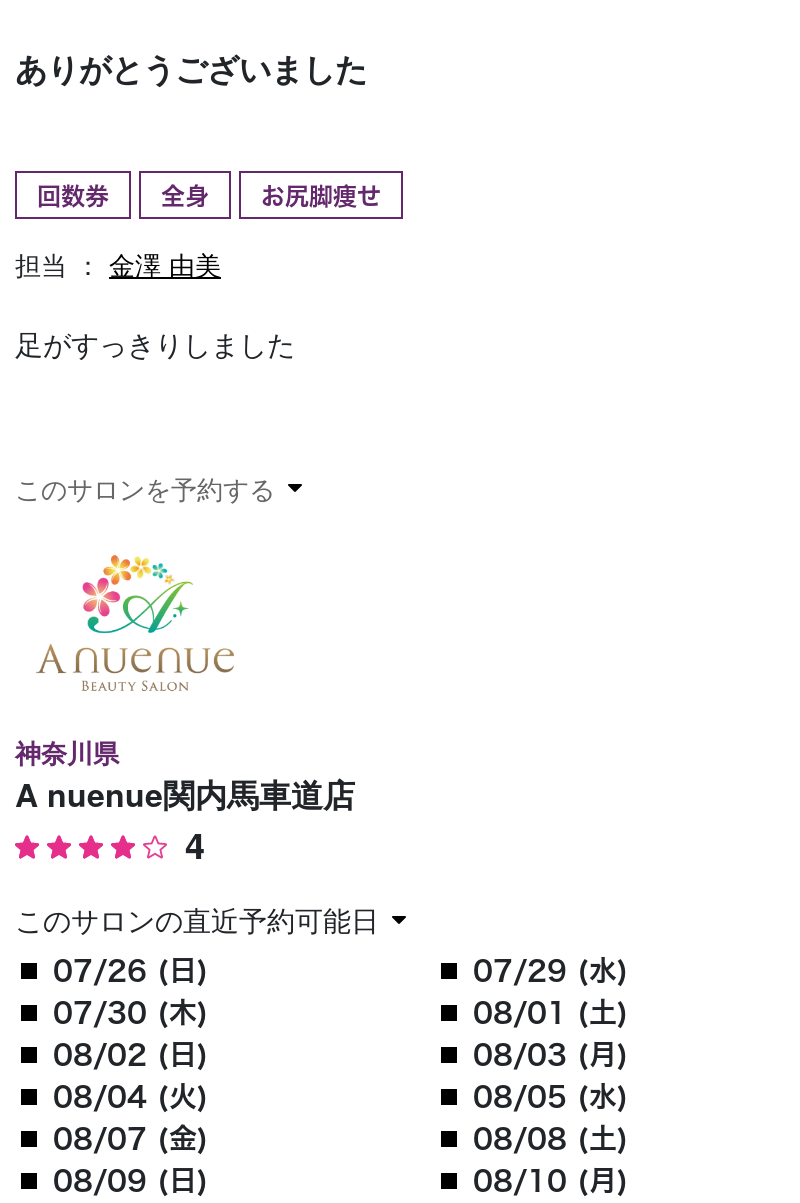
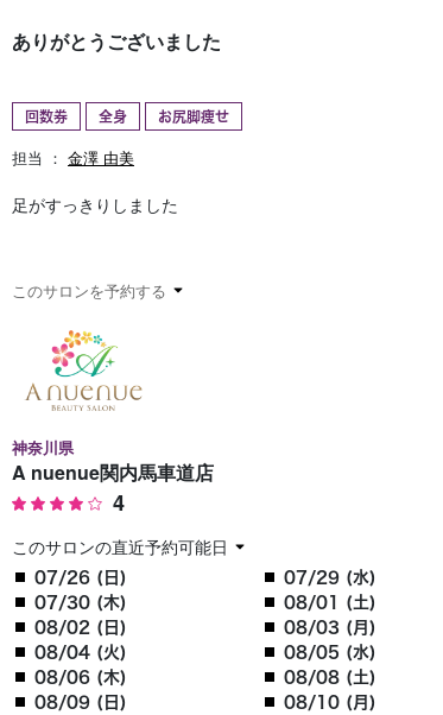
[53,1124,209,1152] 08/07 (金) -> [34,668,127,685] 08/06 (木)

